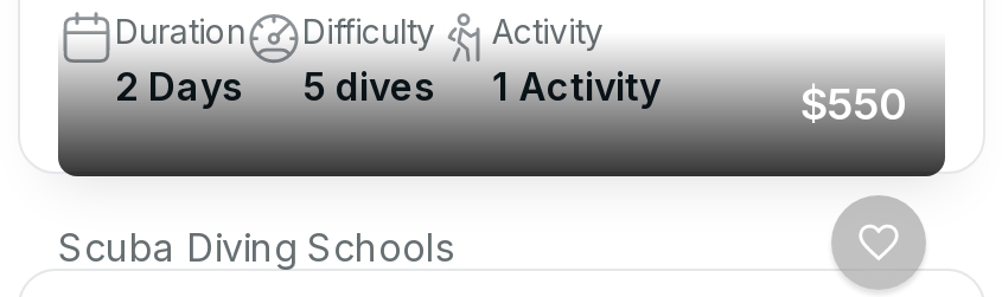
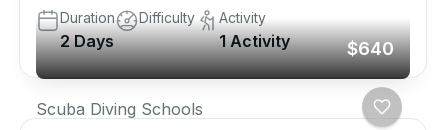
[302,63,435,111] 5 dives -> none
[800,80,907,129] $550 -> [347,38,394,59] $640

